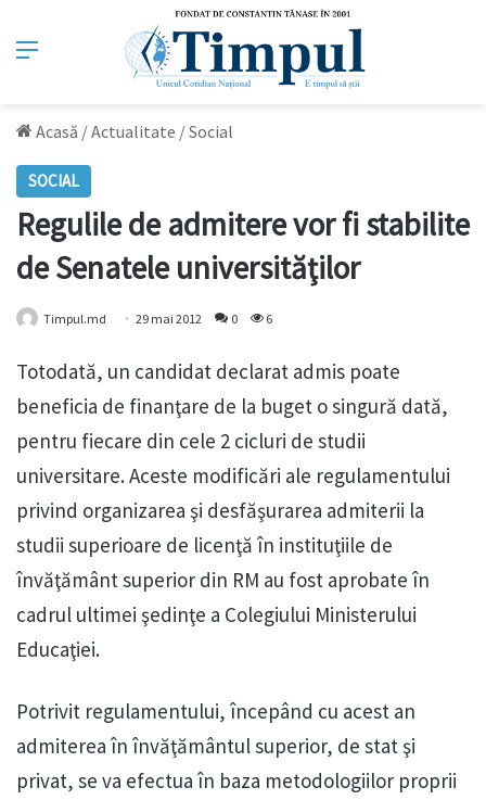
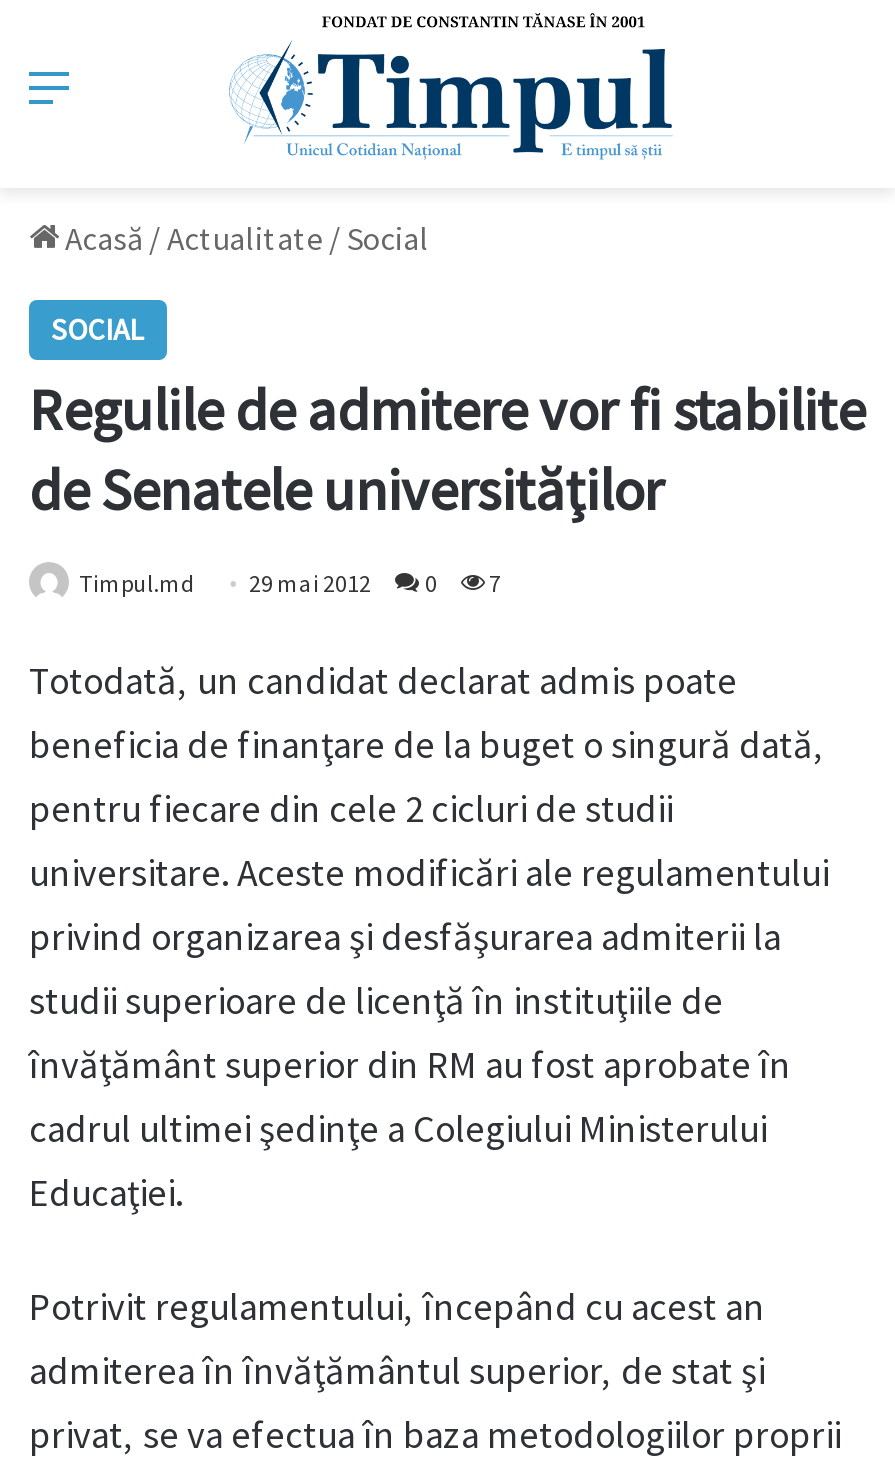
[43,311,272,327] Timpul.md 29 mai 2012 0 6 -> [79,569,501,599] Timpul.md 29 mai 2012 0 7

